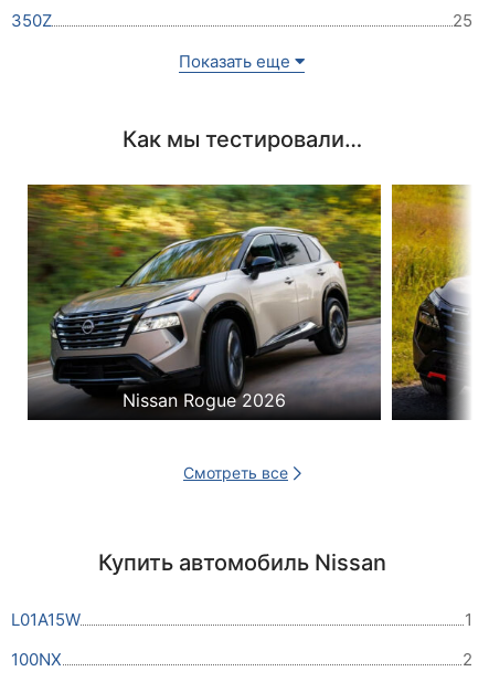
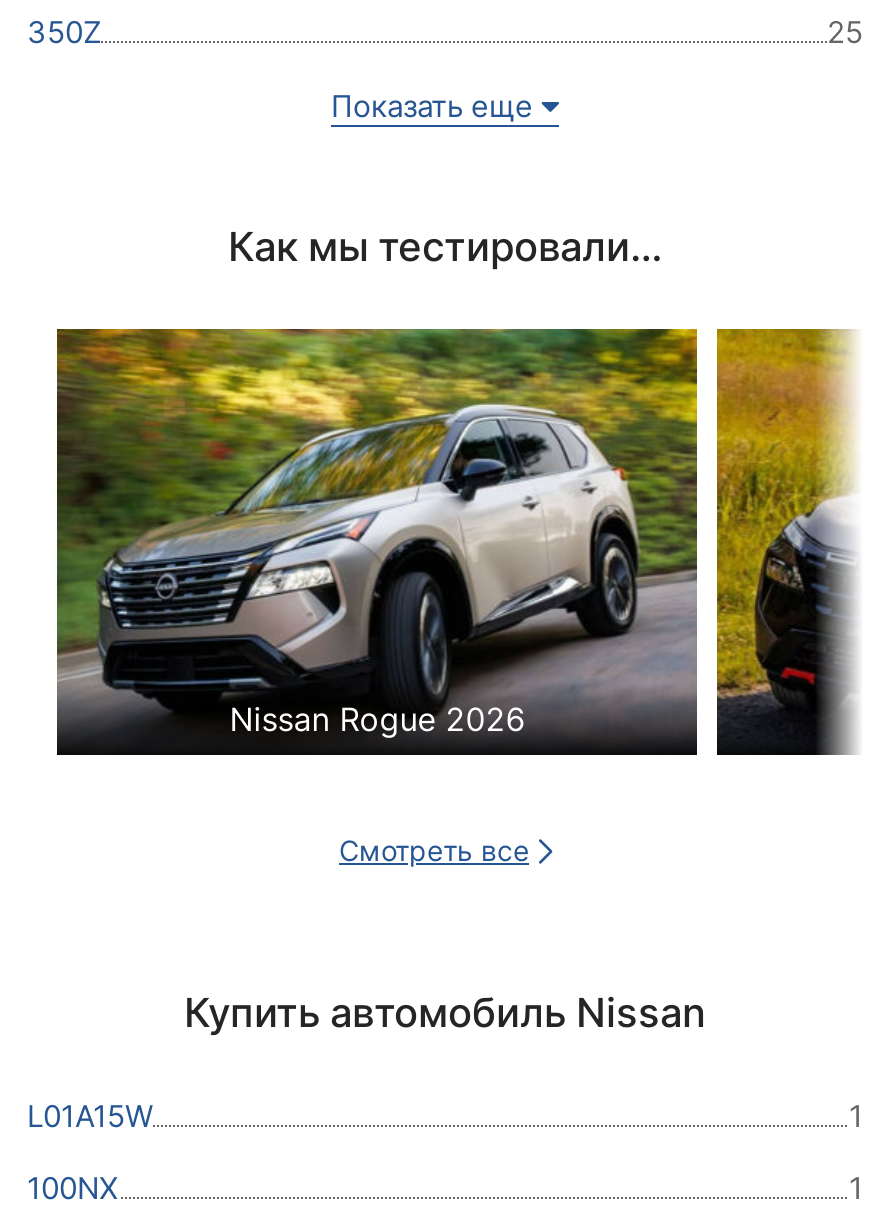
[463,649,472,670] 2 -> [849,1169,863,1207] 1

